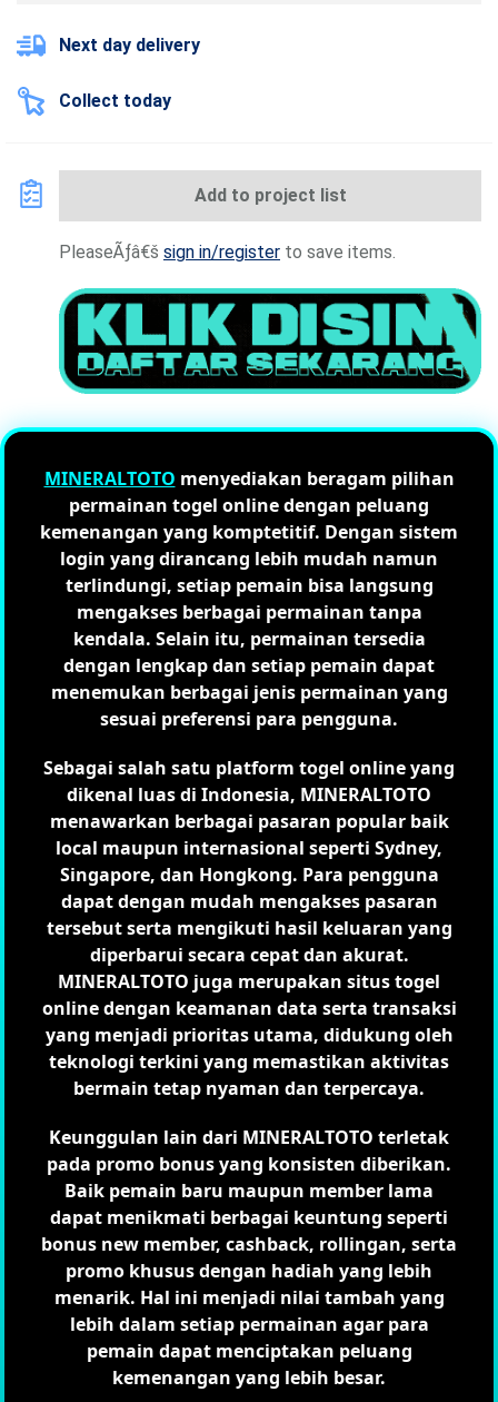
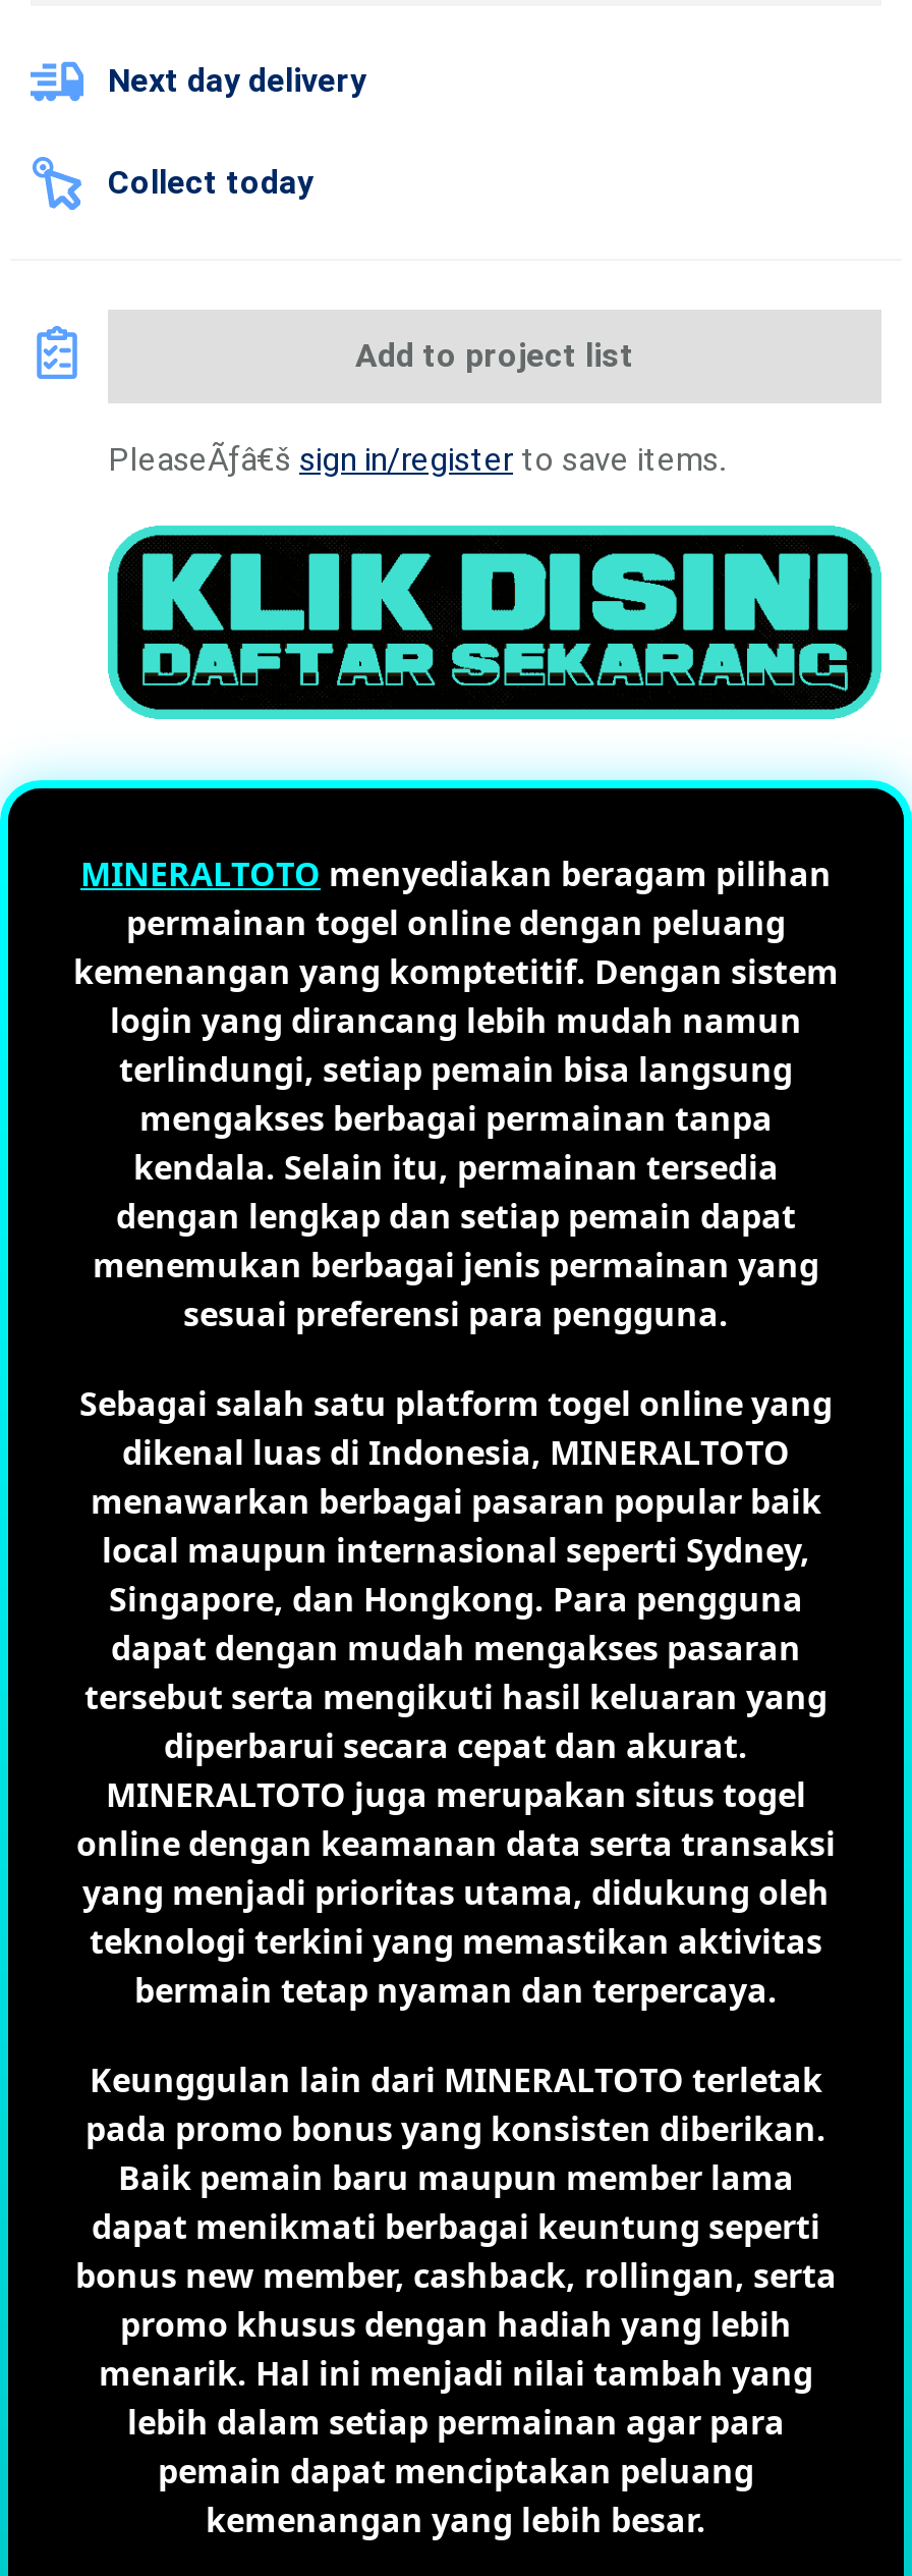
[422,294,477,378] [image] -> [780,534,873,693] [image]

